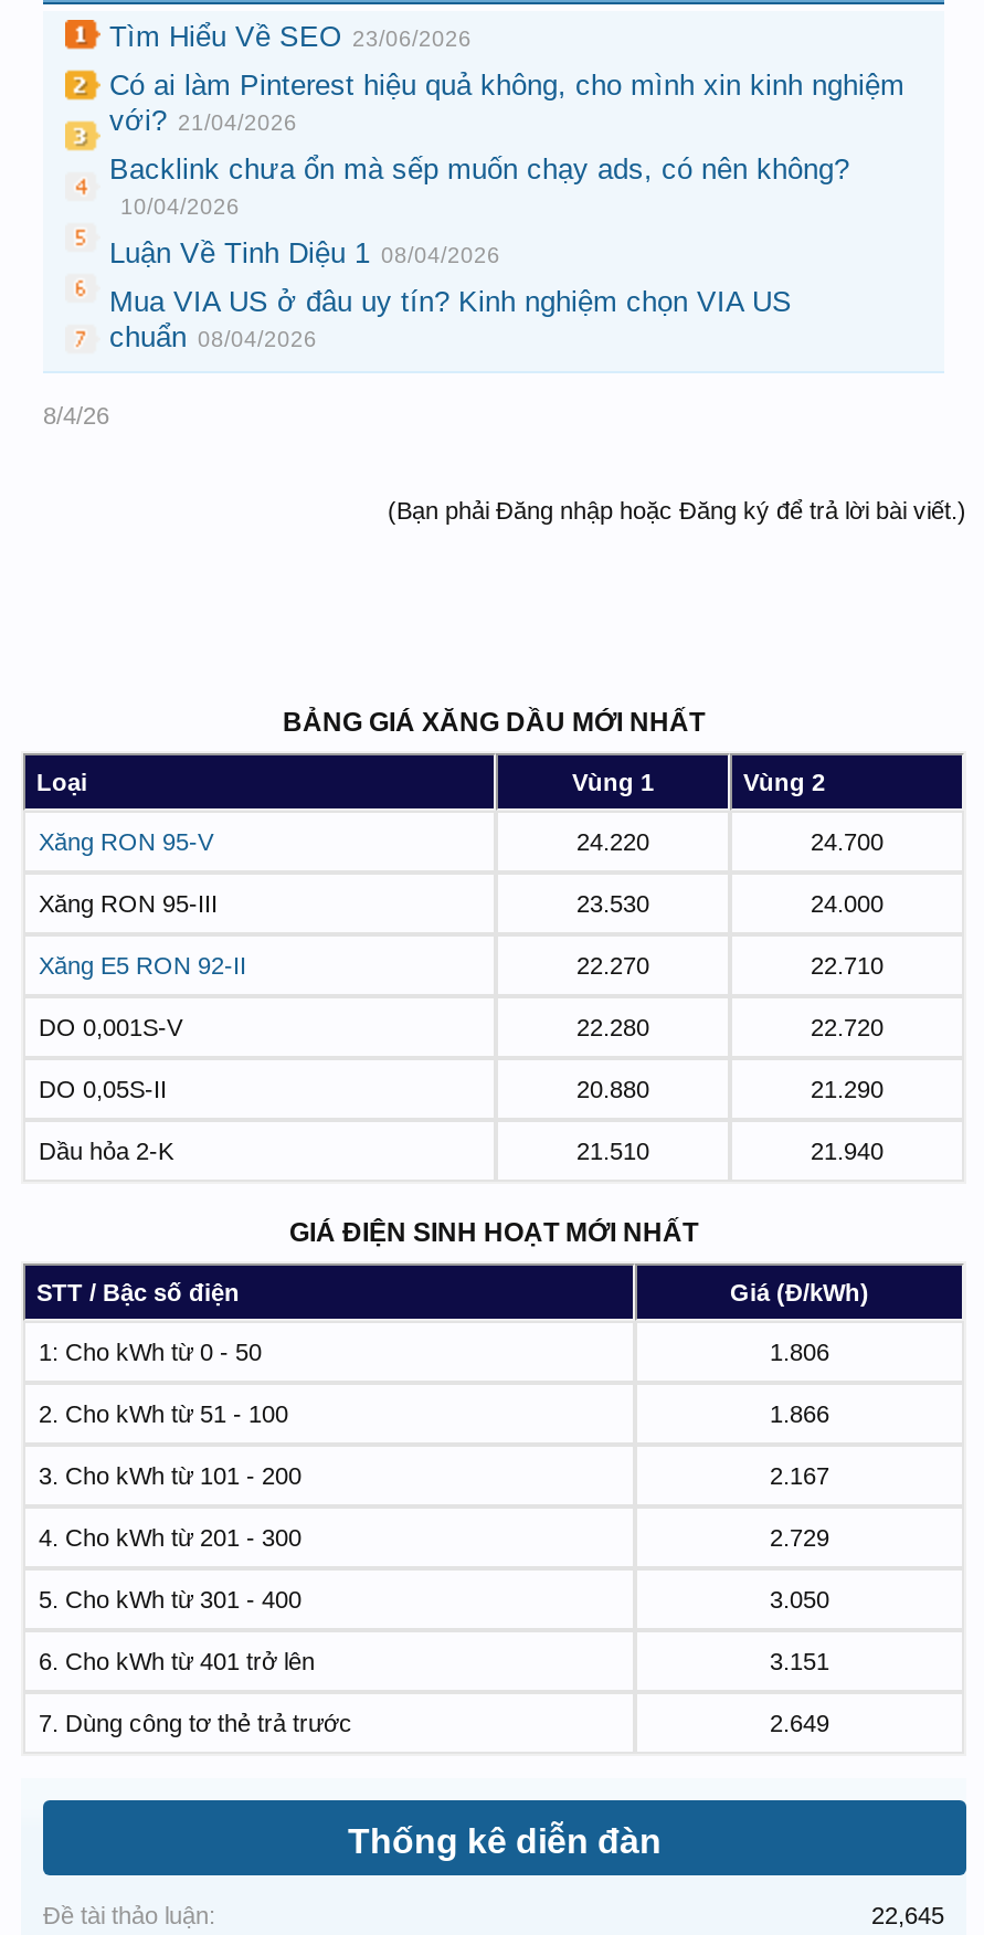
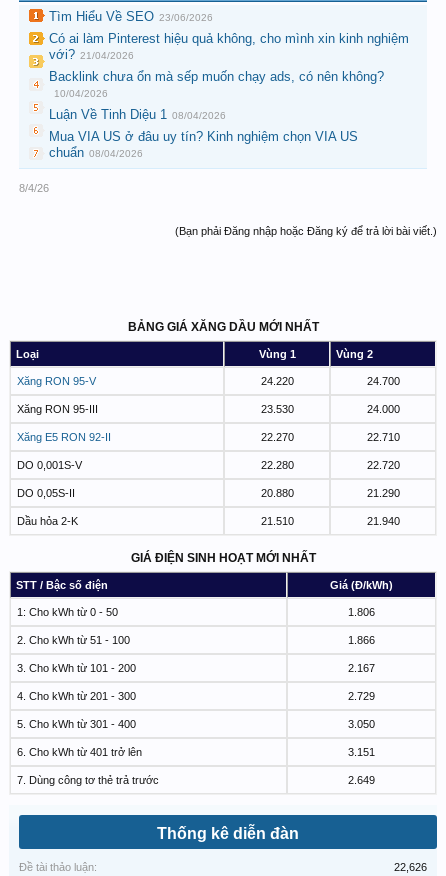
[871,1902,944,1929] 22,645 -> [394,861,427,873] 22,626

